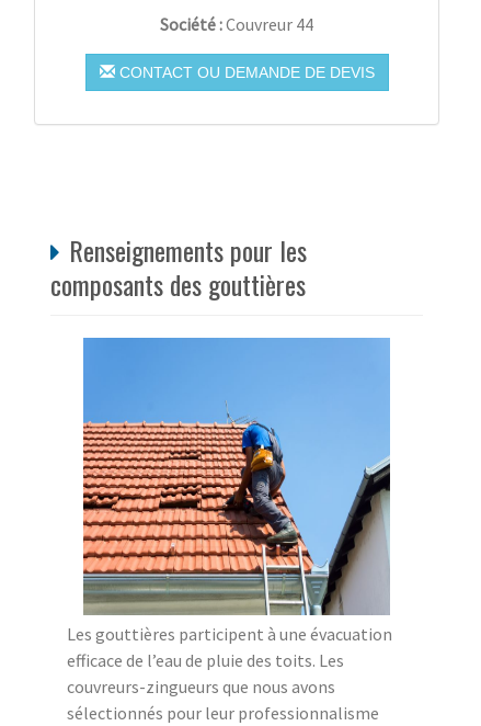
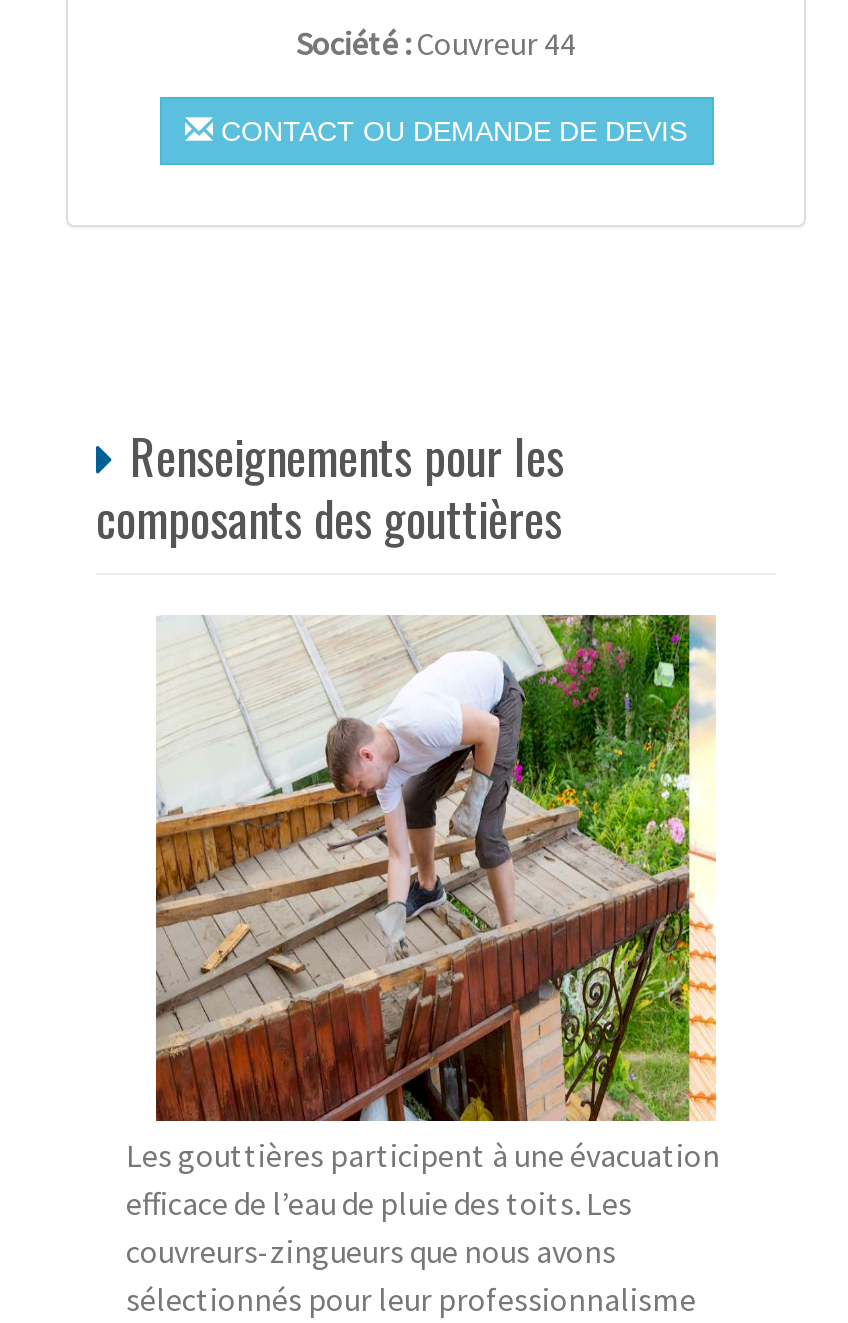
[82,337,391,616] [image] -> [154,613,718,1123] [image]

